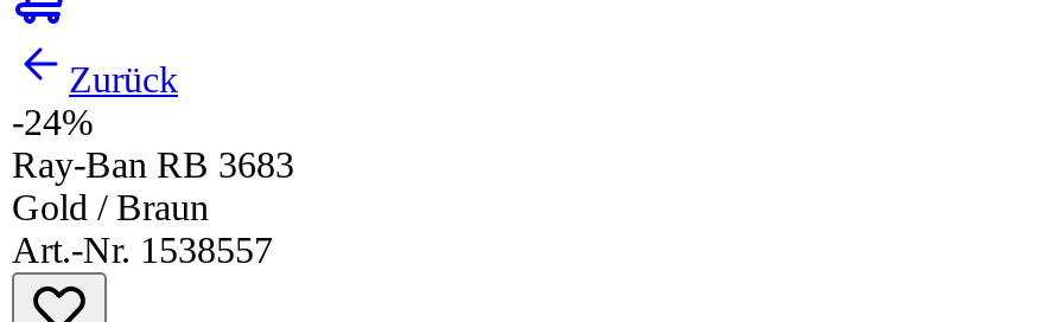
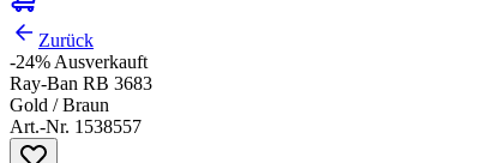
[12,103,93,143] -24% -> [10,52,148,72] -24% Ausverkauft

